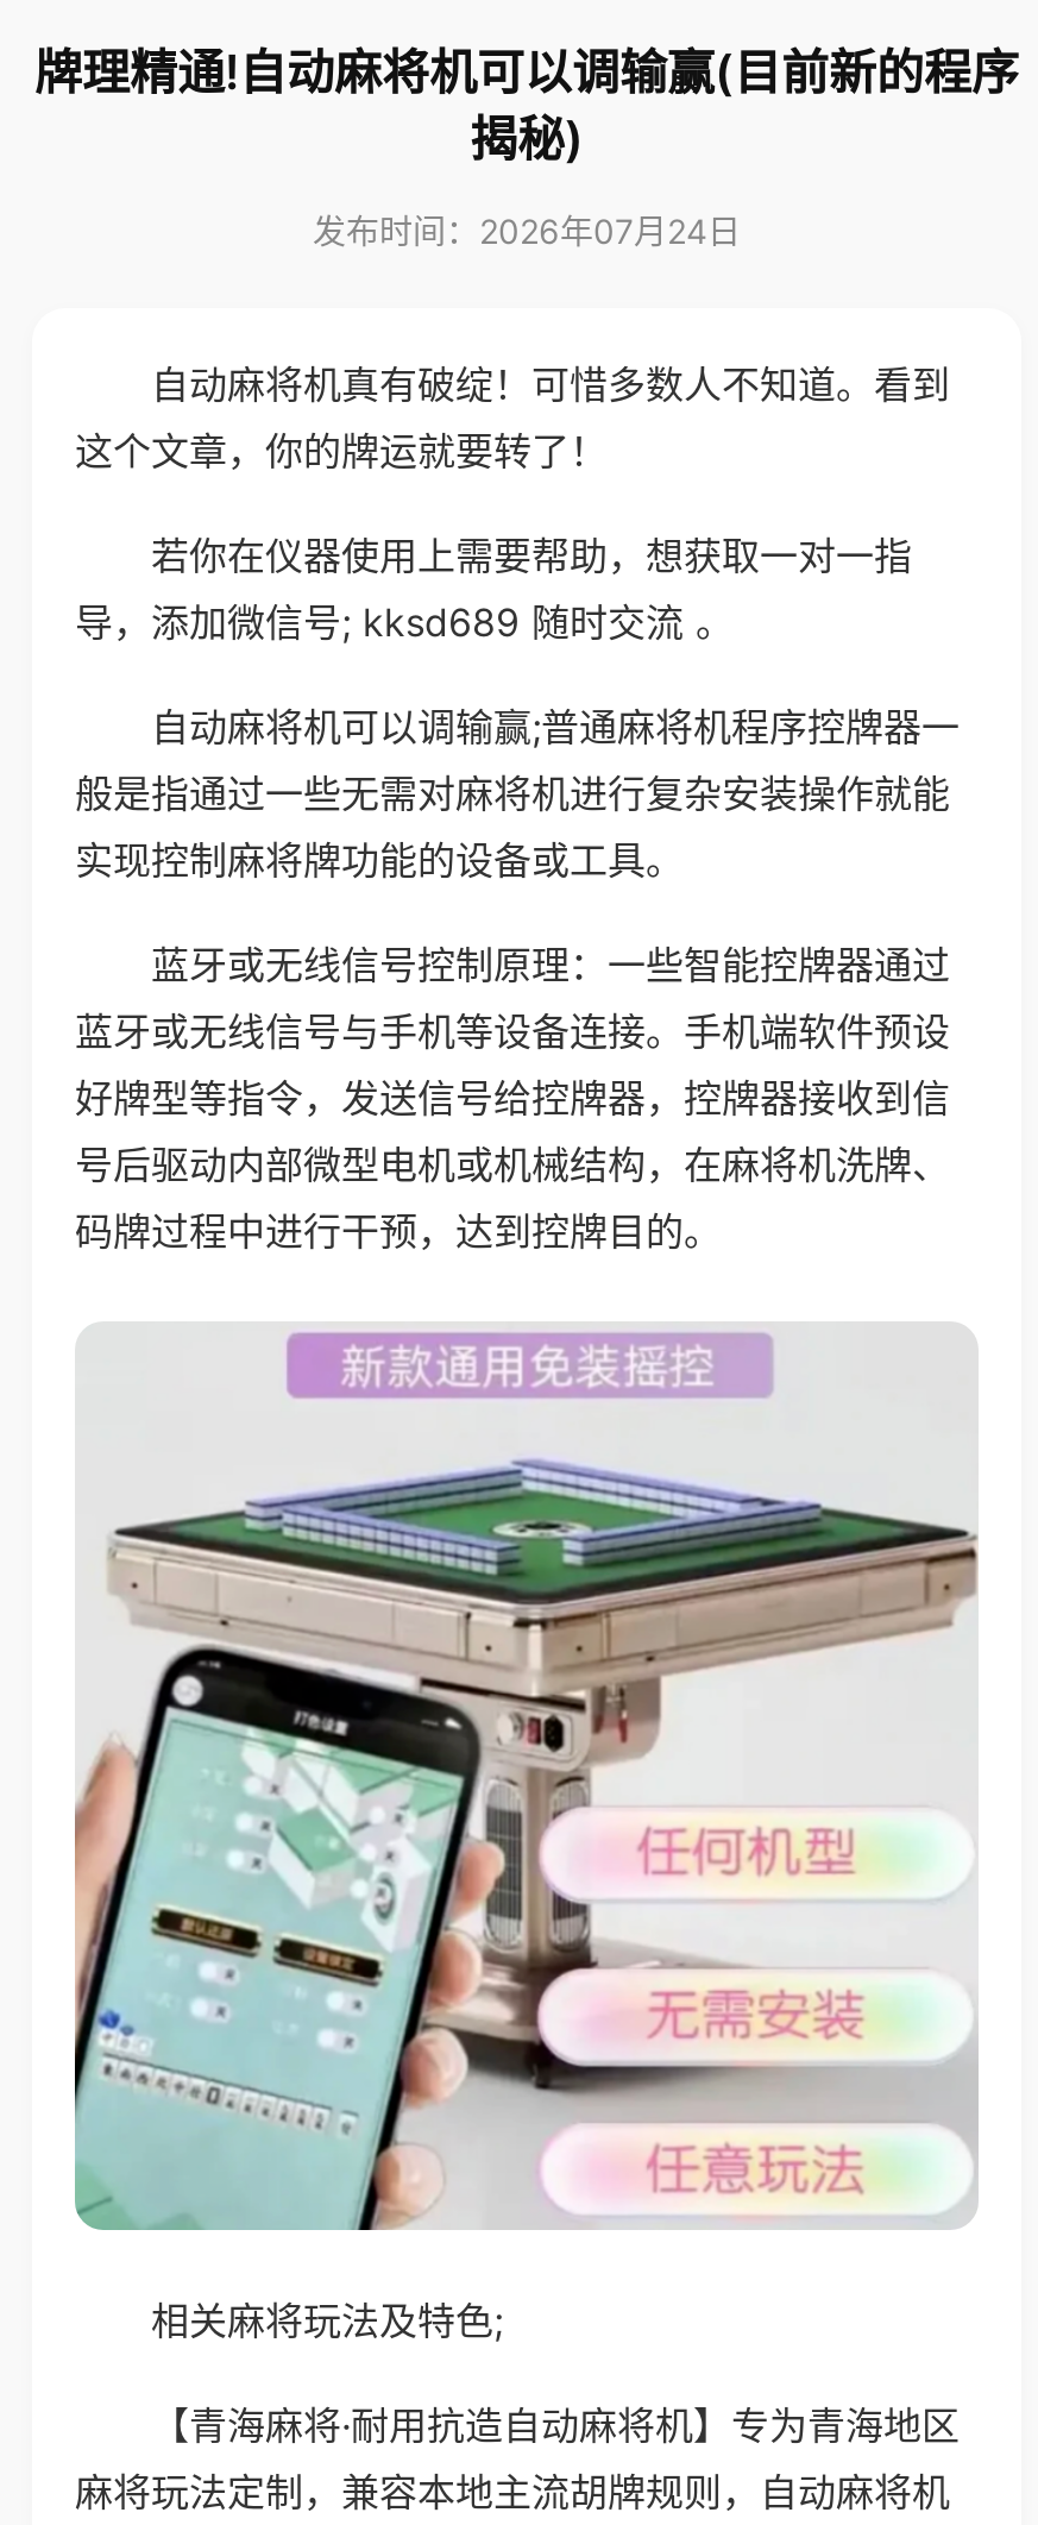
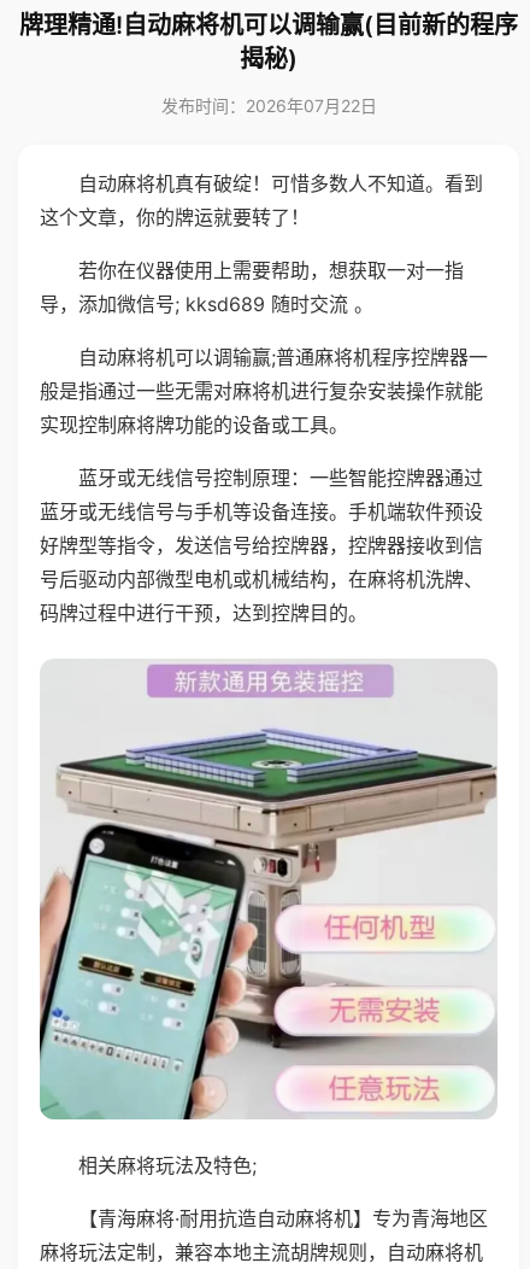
[313,211,741,251] 发布时间：2026年07月24日 -> [161,95,376,116] 发布时间：2026年07月22日

